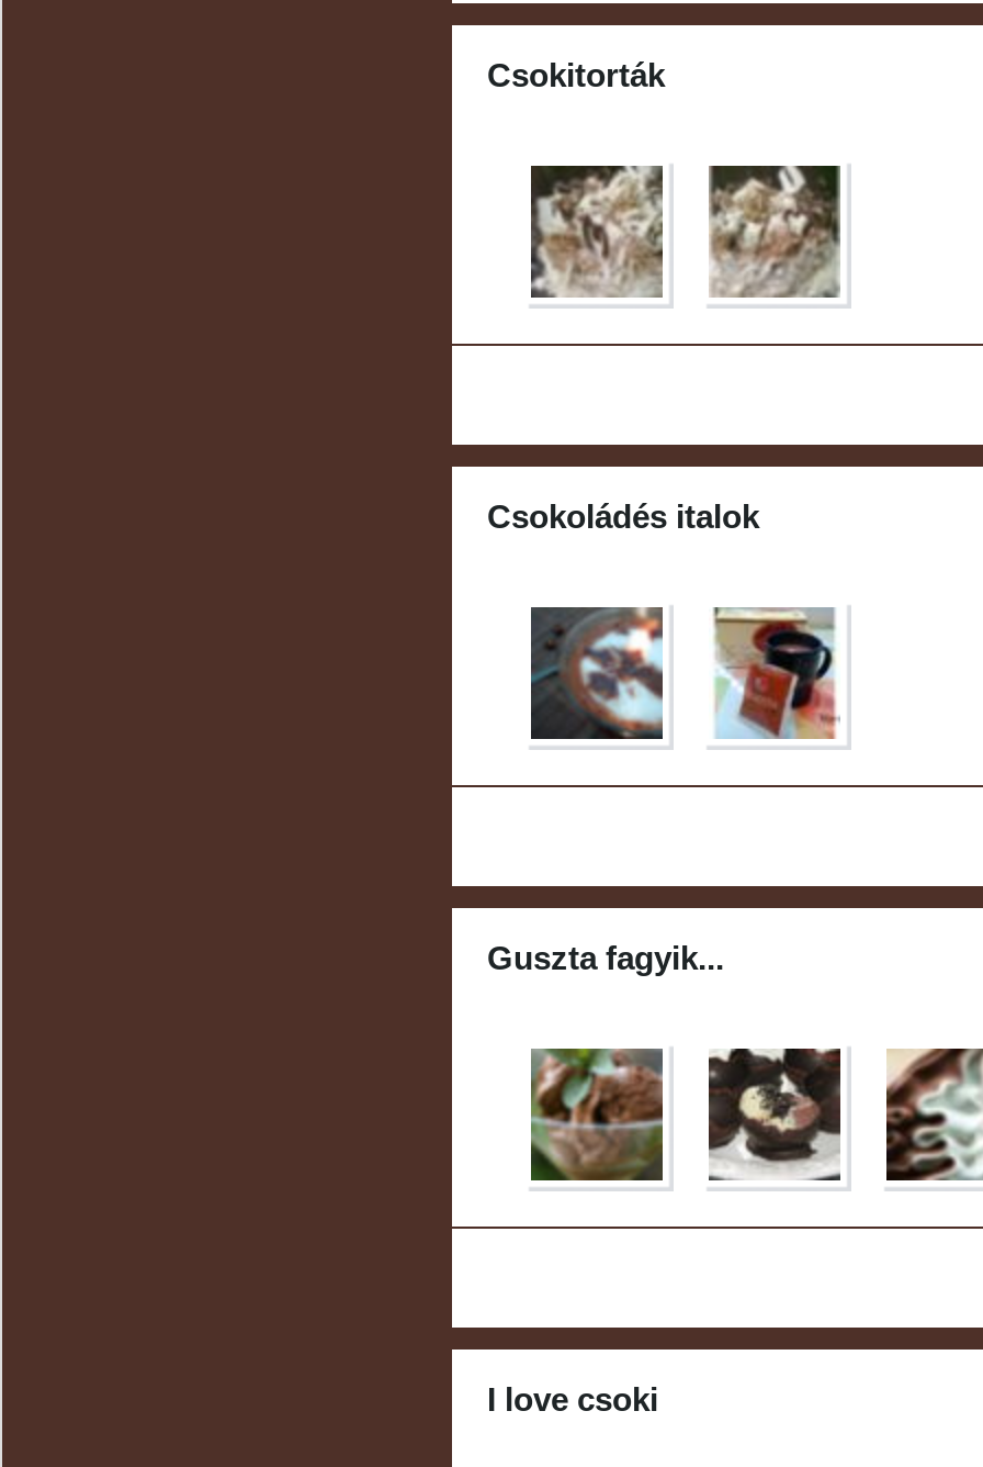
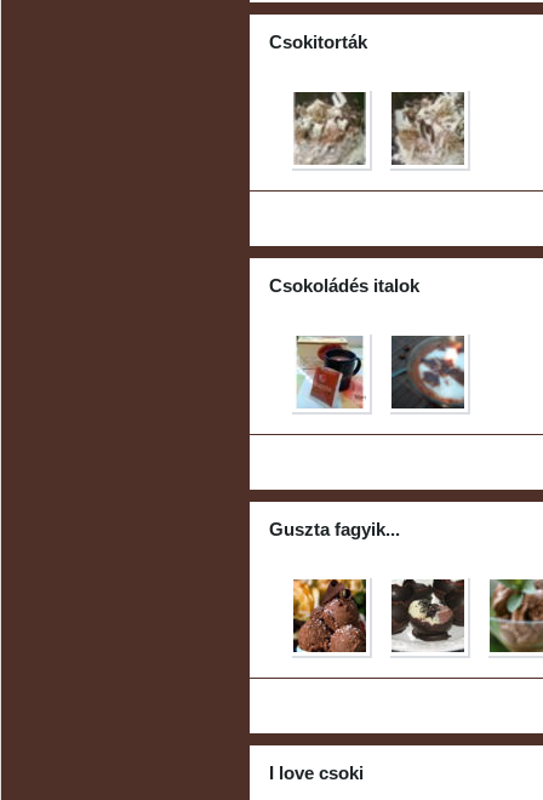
[529,164,663,298] [image] -> [293,92,366,165] [image]
[709,164,840,298] [image] -> [390,92,464,165] [image]
[529,605,665,741] [image] -> [293,336,366,410] [image]
[709,607,840,741] [image] -> [390,336,465,410] [image]
[529,1046,665,1183] [image] -> [292,578,367,653] [image]
[884,1046,976,1183] [image] -> [488,578,539,653] [image]

